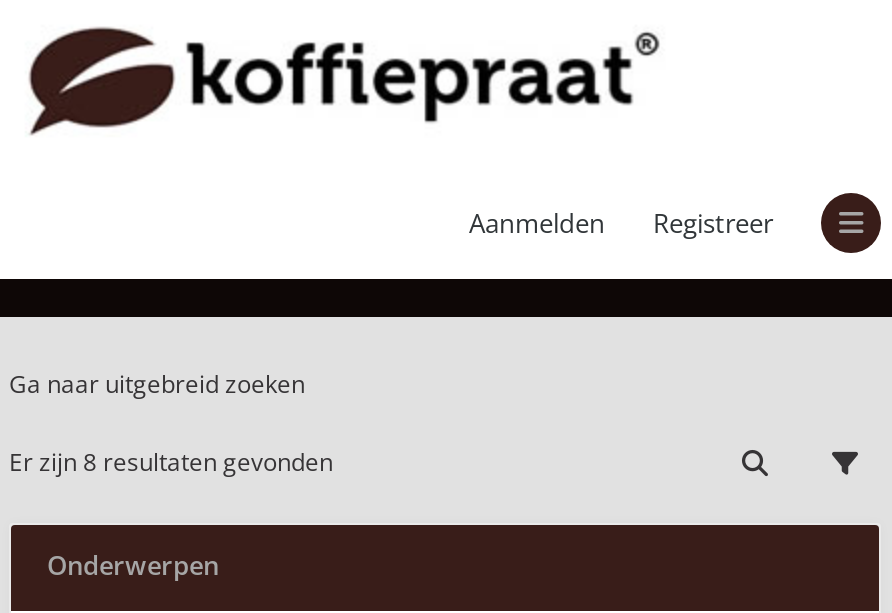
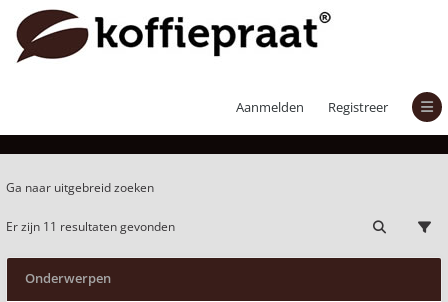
[9,445,333,479] Er zijn 8 resultaten gevonden -> [6,218,175,235] Er zijn 11 resultaten gevonden

